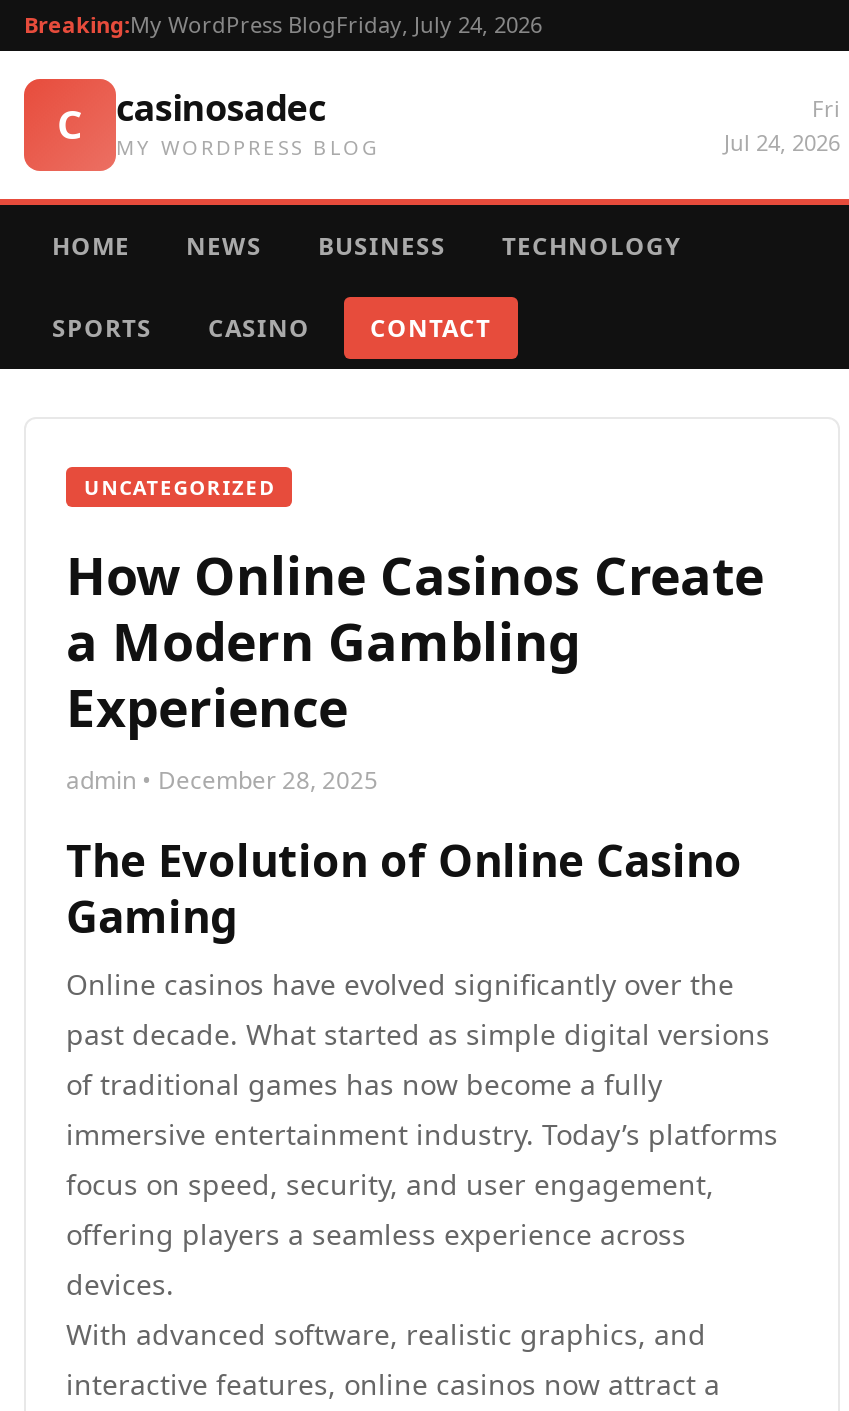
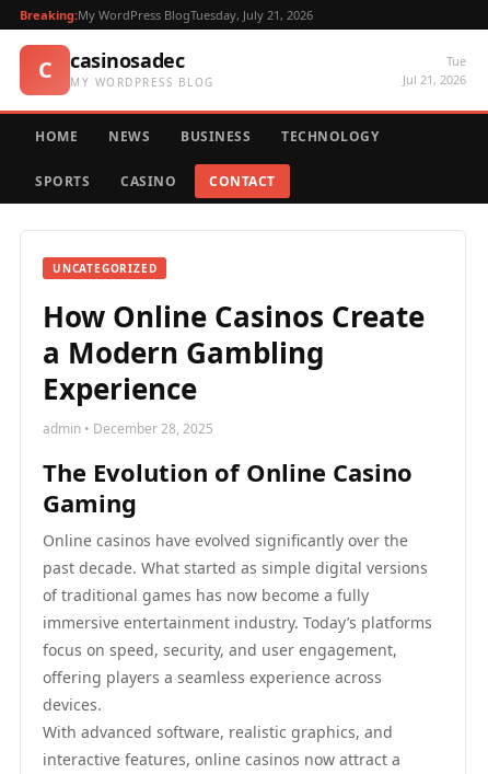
[24,9,542,39] Breaking:My WordPress BlogFriday, July 24, 2026 -> [20,7,313,23] Breaking:My WordPress BlogTuesday, July 21, 2026
[724,93,840,157] Fri | Jul 24, 2026 -> [403,53,466,88] Tue | Jul 21, 2026

